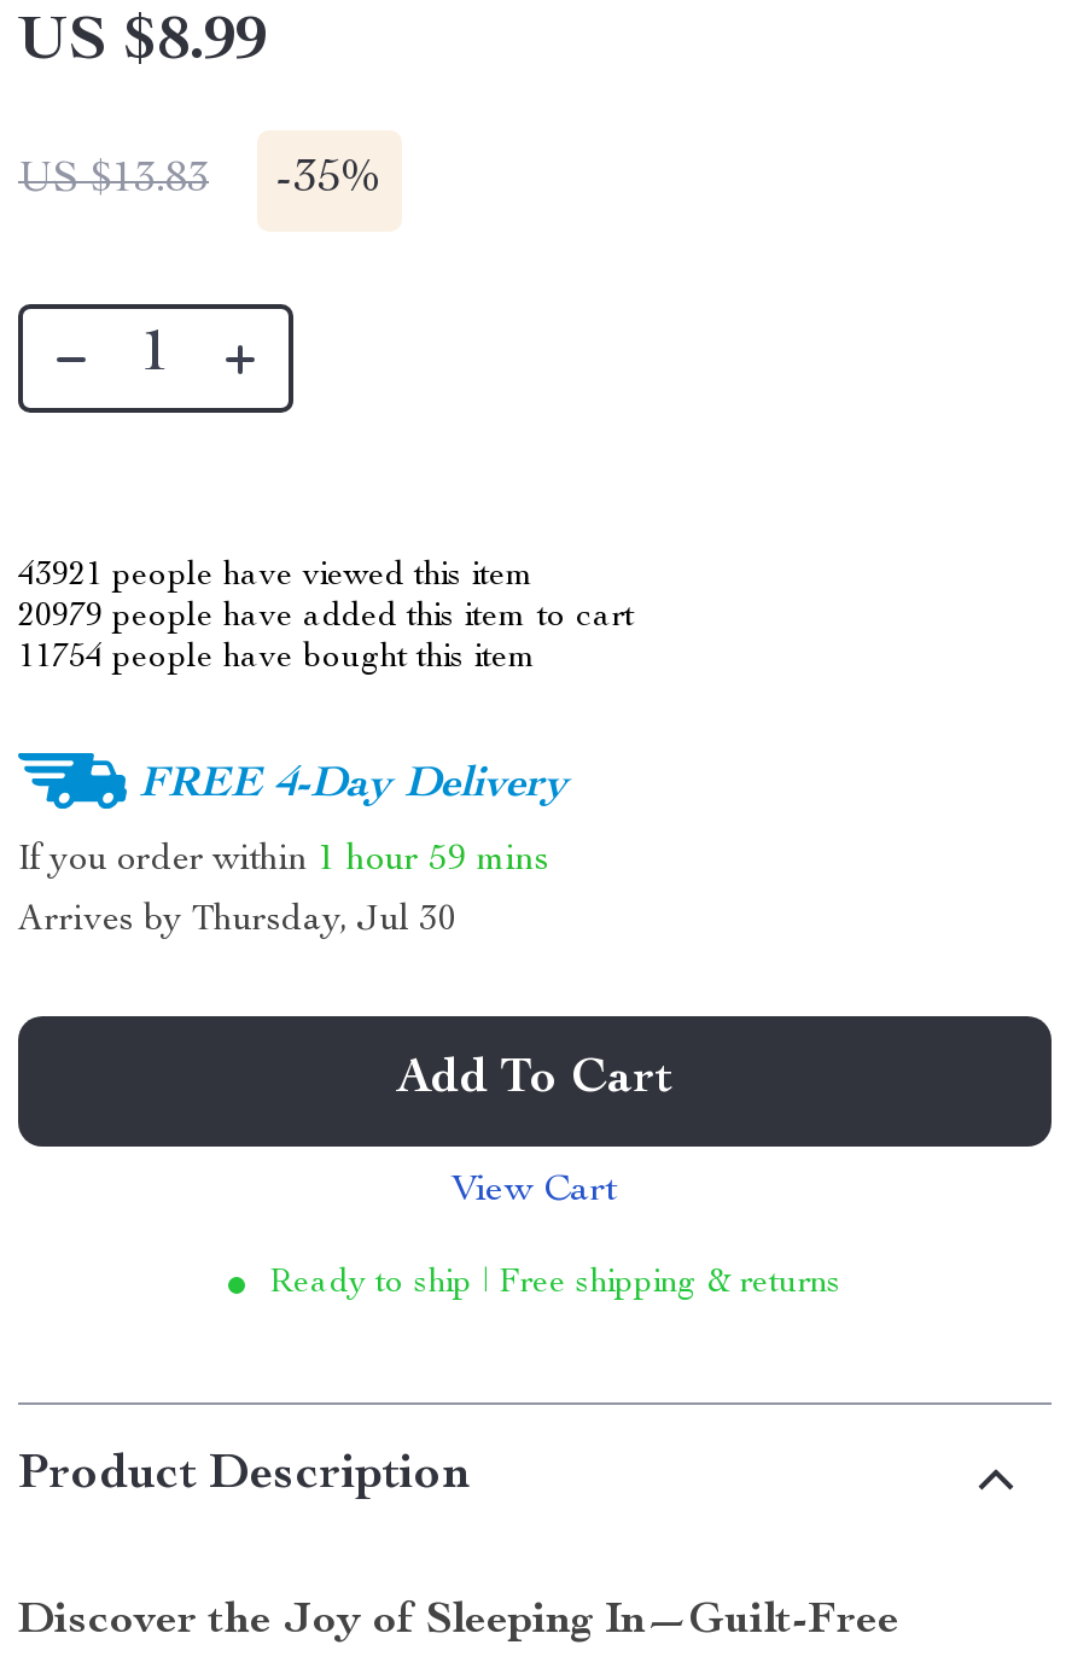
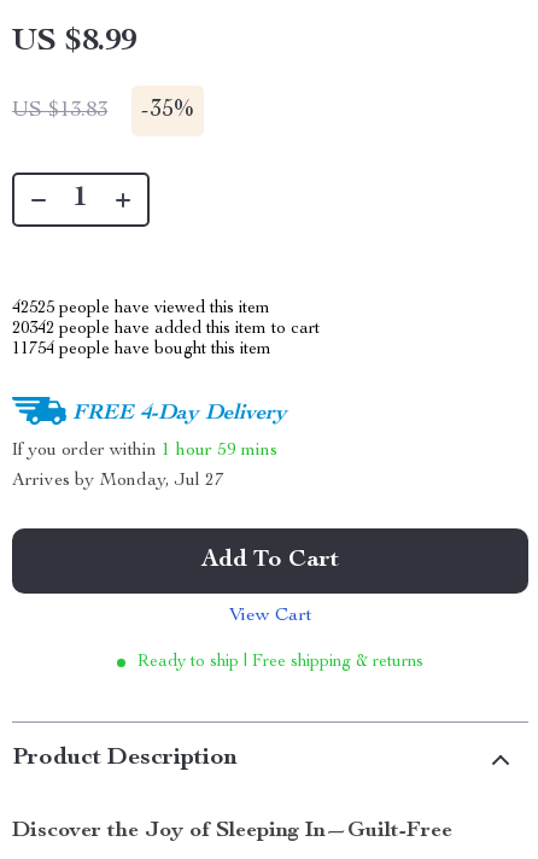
[18,560,535,594] 43921 people have viewed this item -> [12,300,270,317] 42525 people have viewed this item
[18,601,634,635] 20979 people have added this item to cart -> [12,321,320,338] 20342 people have added this item to cart
[18,903,458,939] Arrives by Thursday, Jul 30 -> [12,472,224,490] Arrives by Monday, Jul 27

